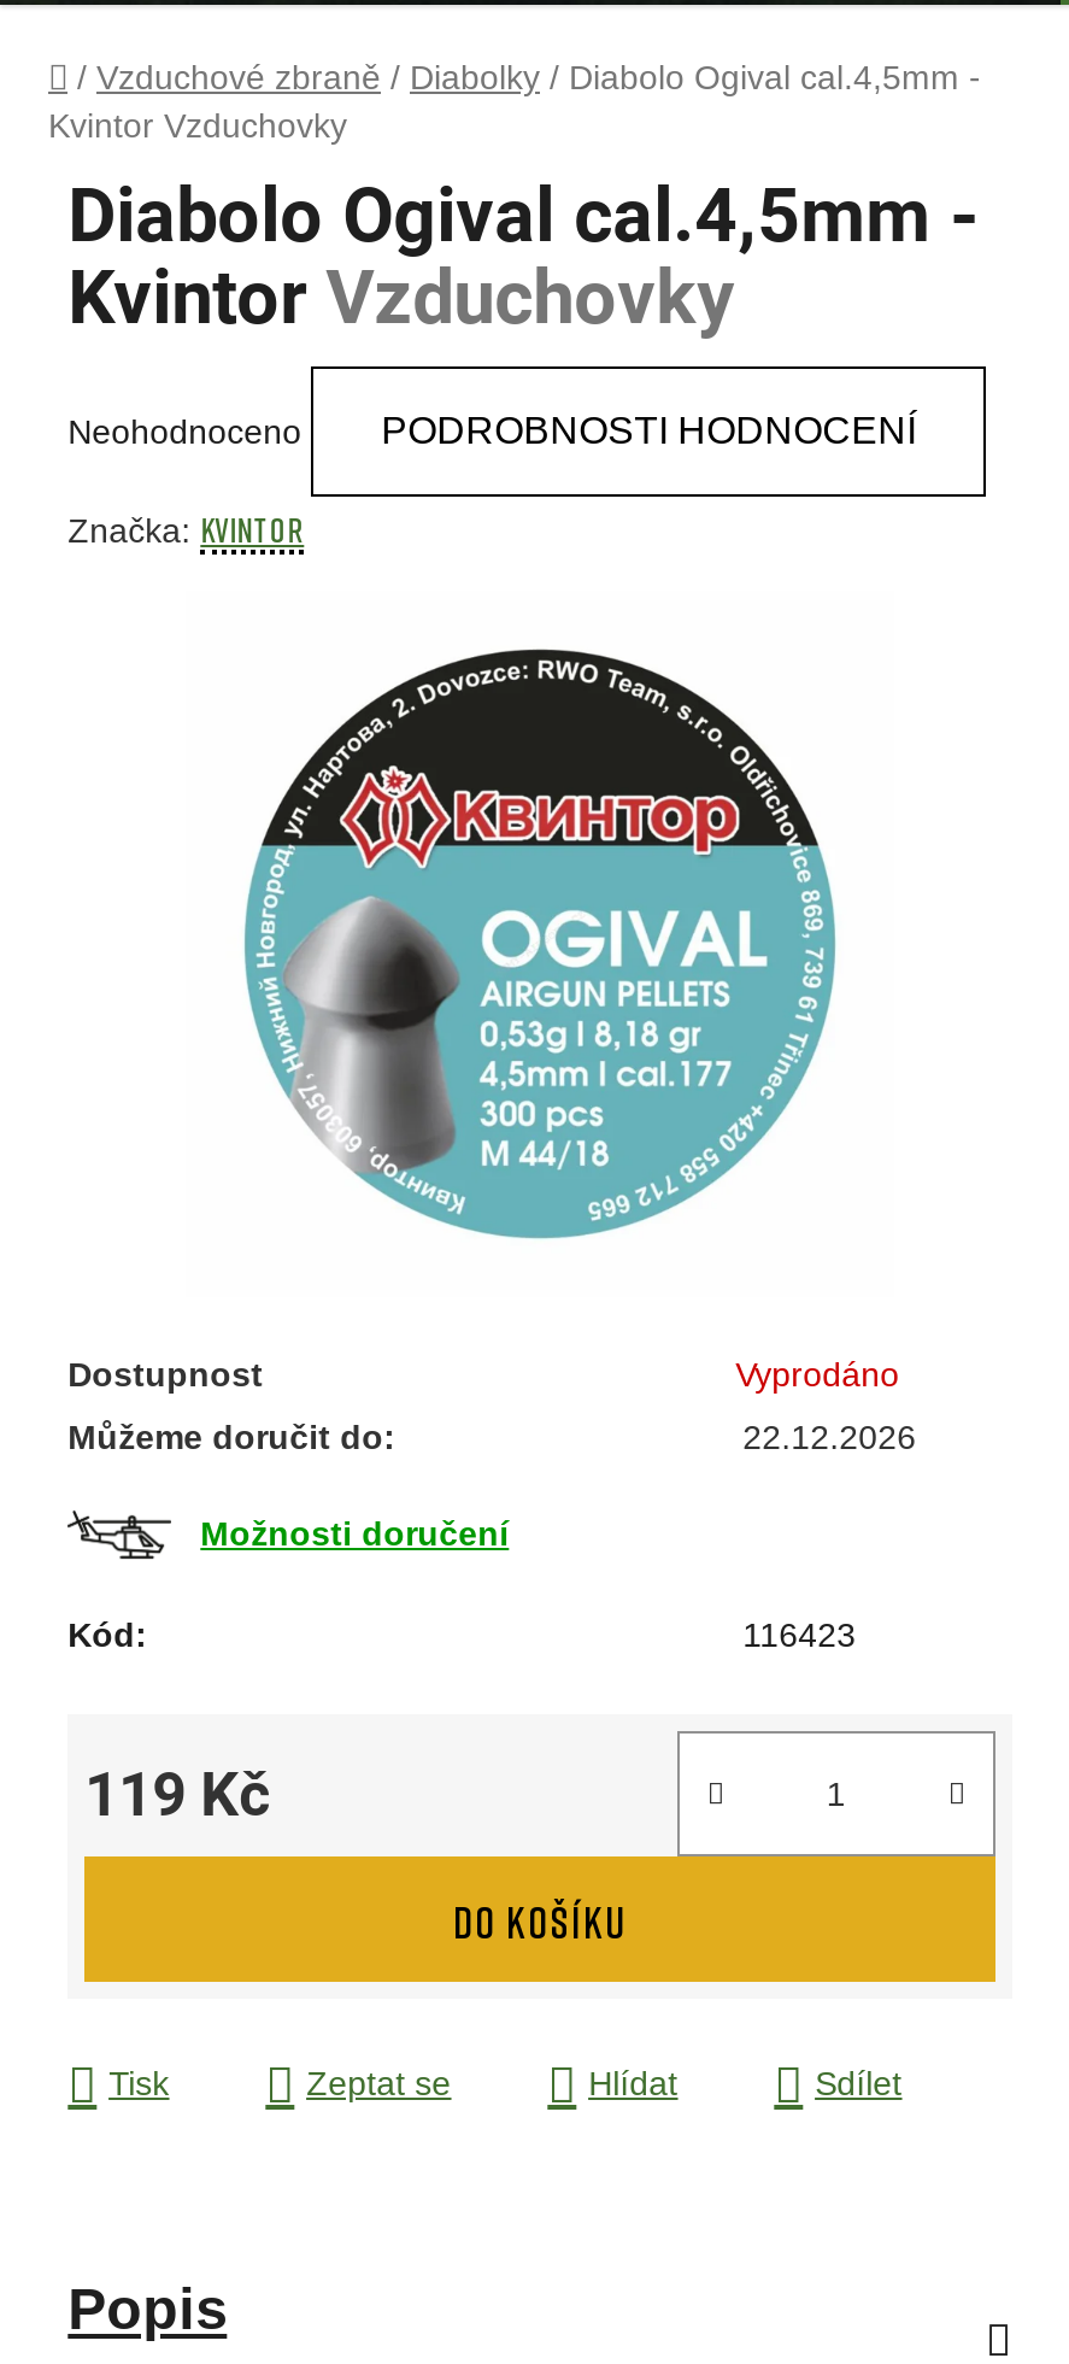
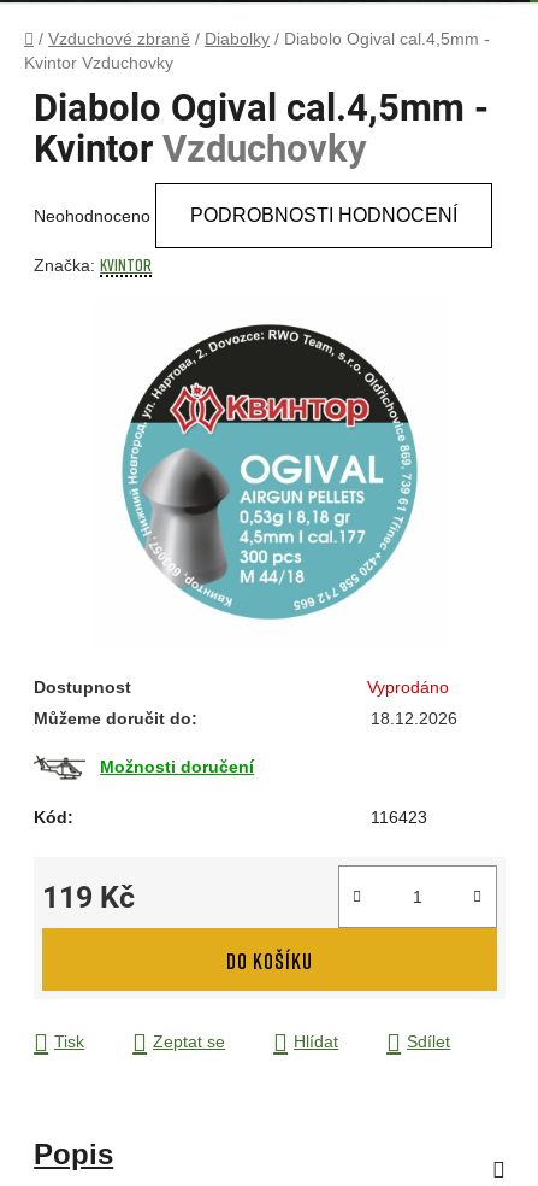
[743,1418,916,1457] 22.12.2026 -> [371,709,458,728] 18.12.2026

